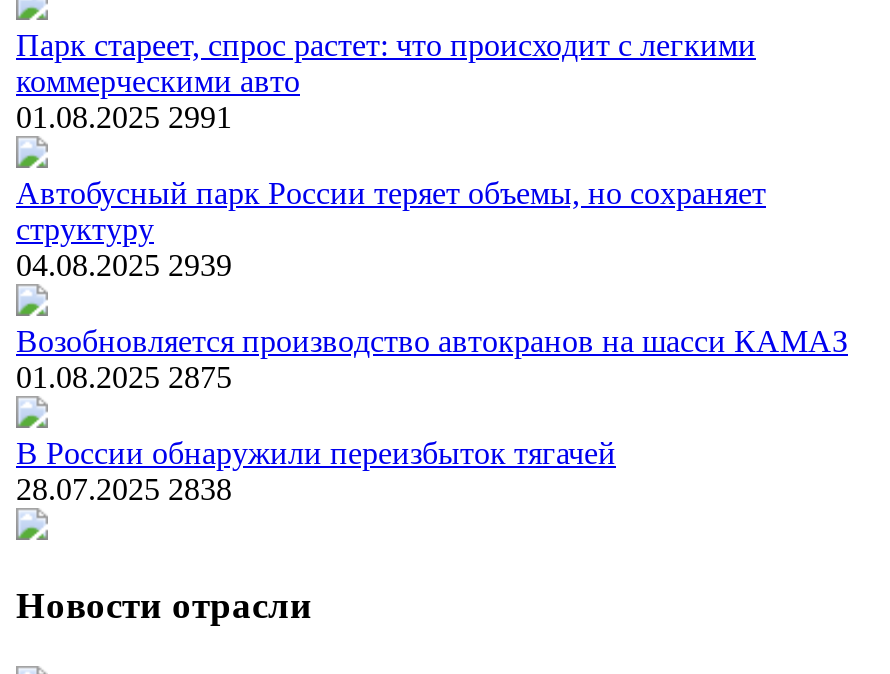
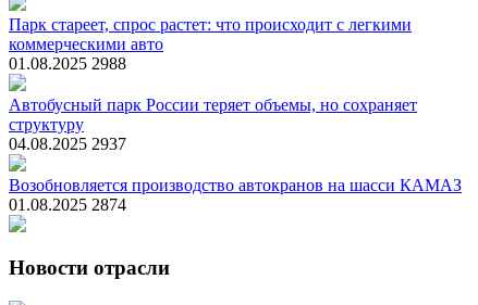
[16,100,232,134] 01.08.2025 2991 -> [9,54,126,73] 01.08.2025 2988
[16,248,232,282] 04.08.2025 2939 -> [9,134,126,153] 04.08.2025 2937
[16,360,616,506] 01.08.2025 2875 | В России обнаружили переизбыток тягачей | 28.07.2025 2838 -> [9,195,126,214] 01.08.2025 2874

